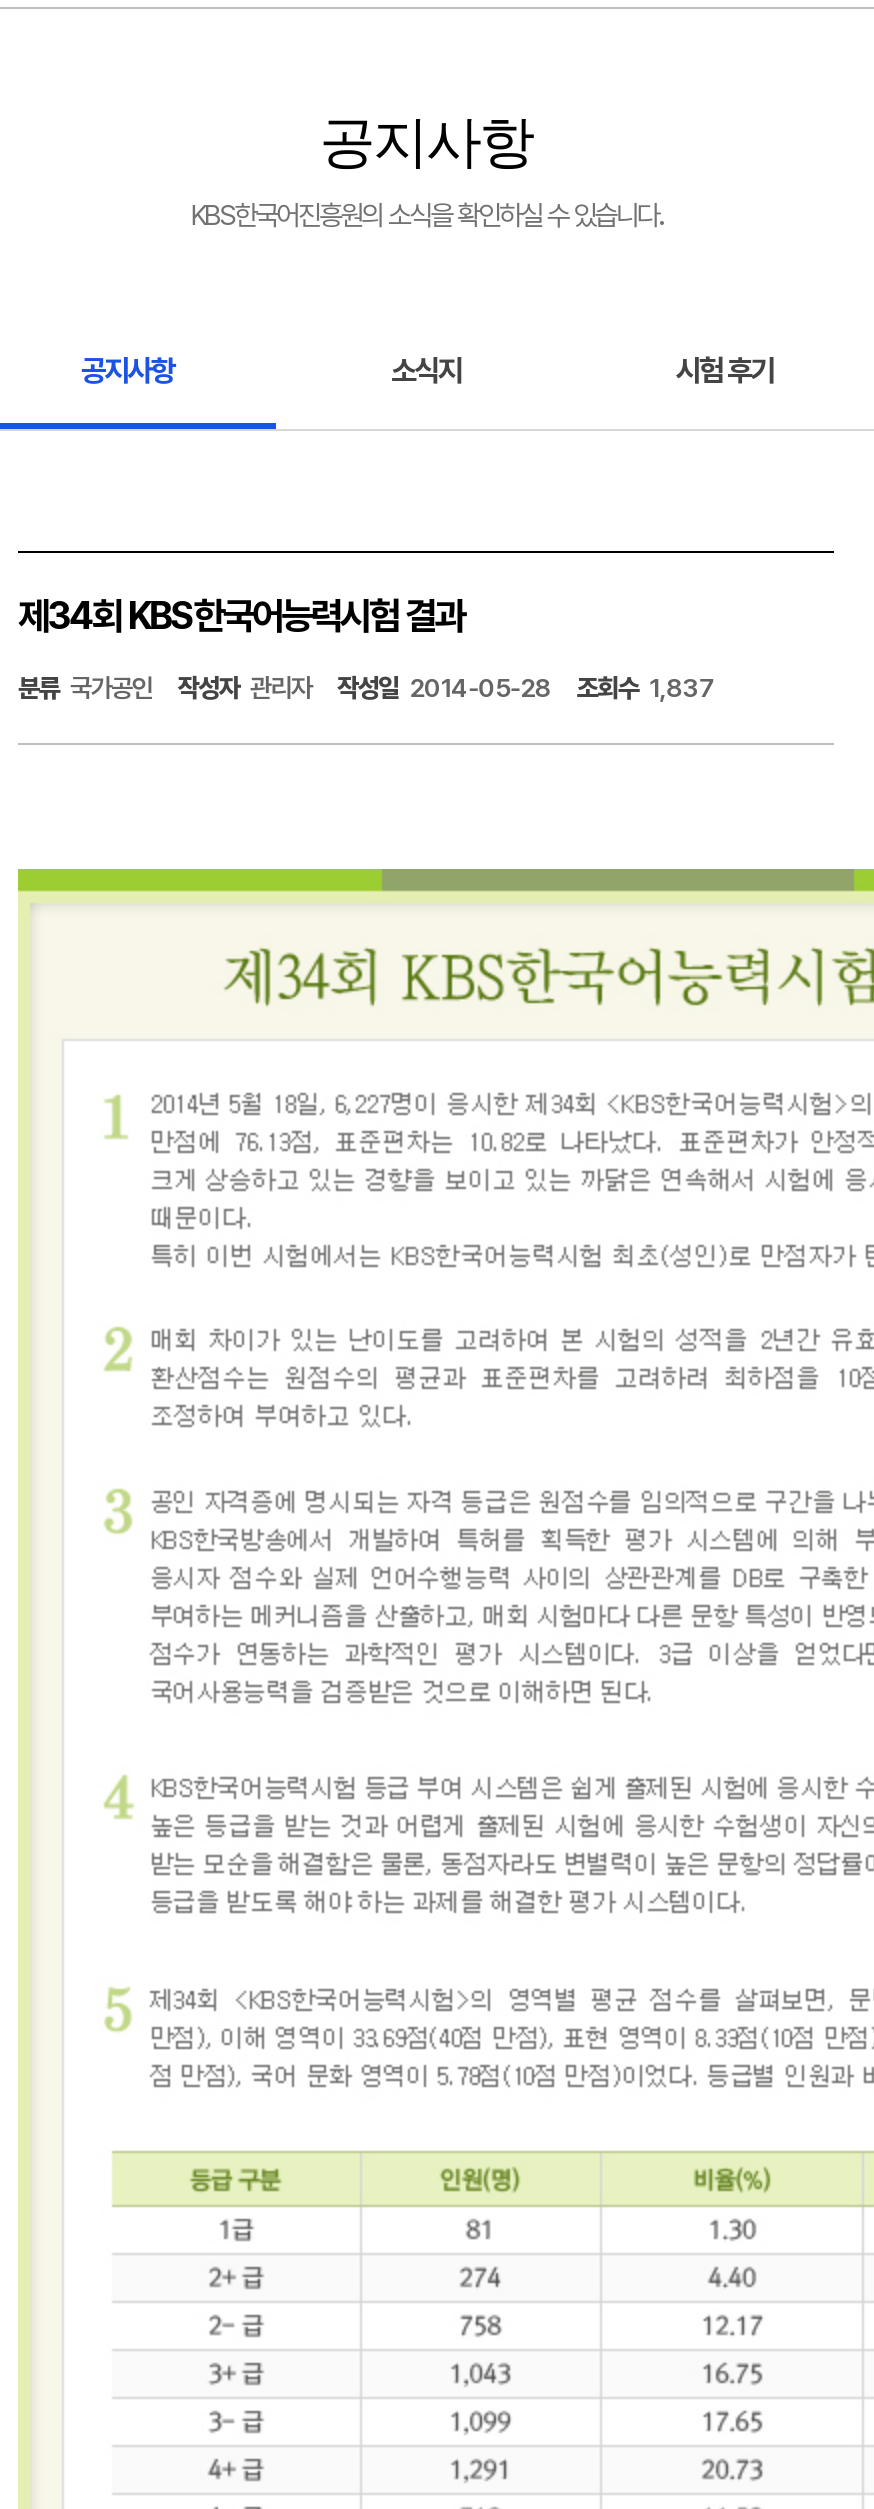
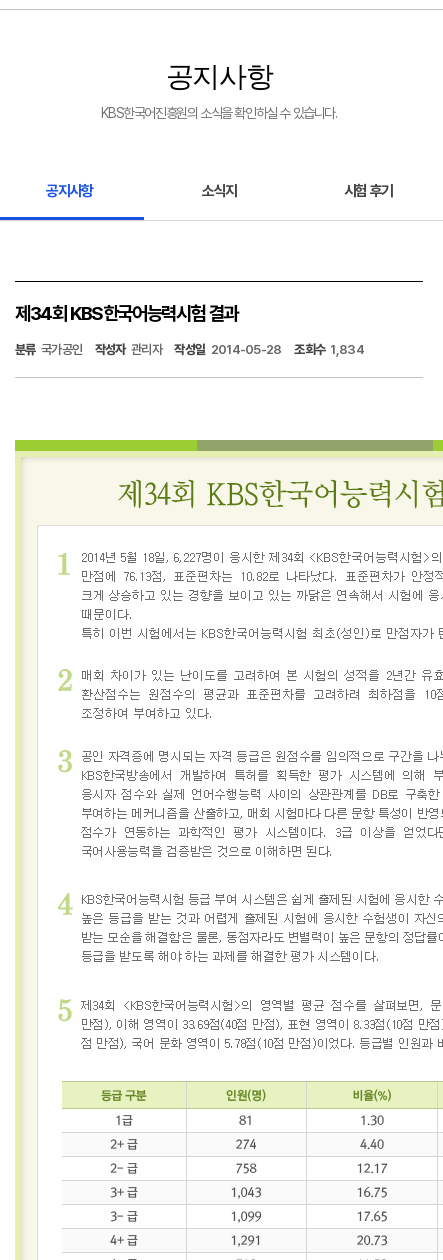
[577,670,714,706] 조회수 1,837 -> [294,340,364,358] 조회수 1,834

